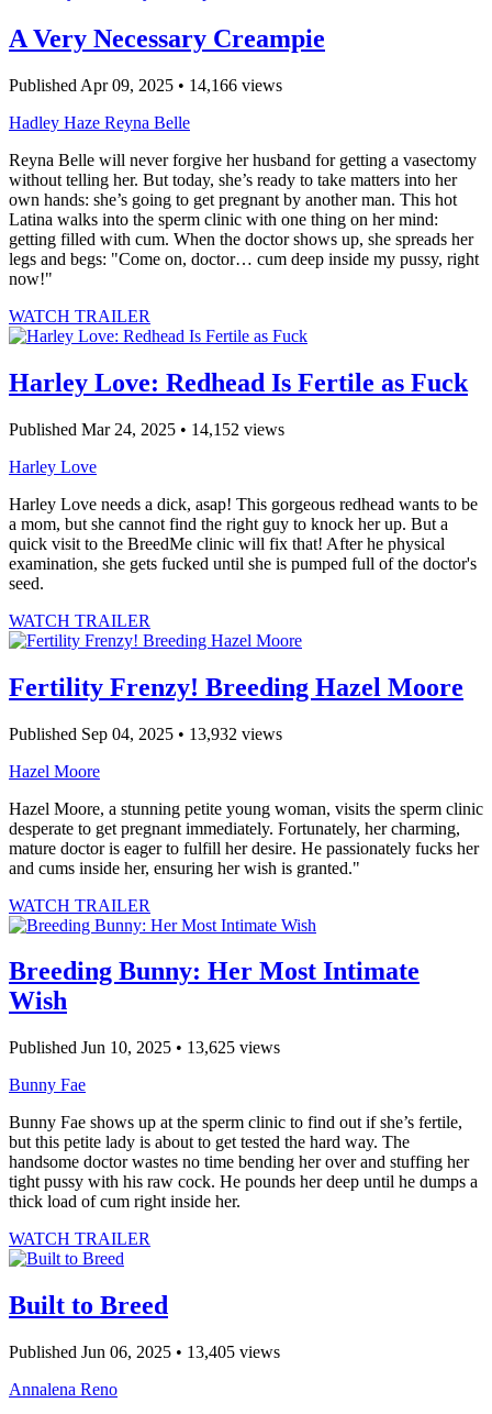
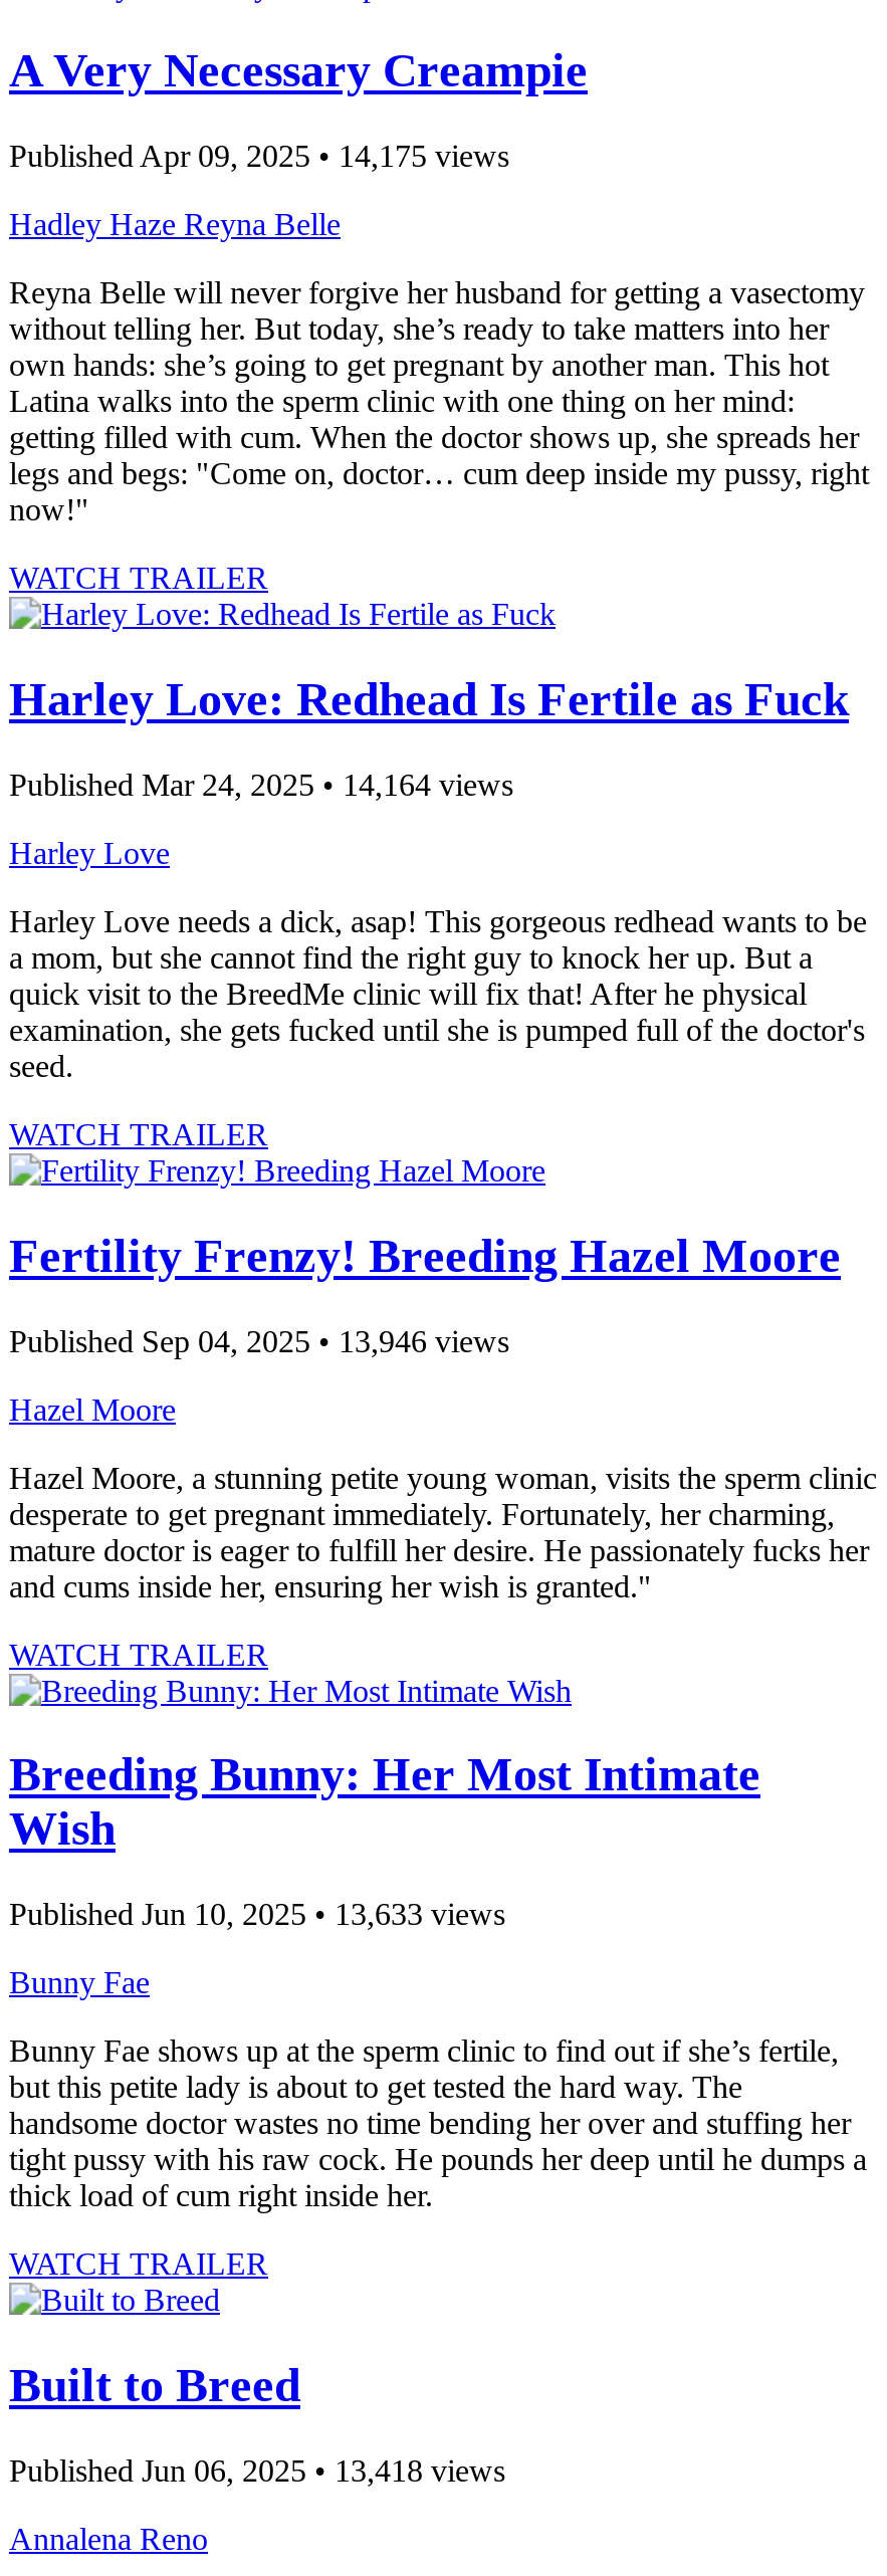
[9,76,282,94] Published Apr 09, 2025 • 14,166 views -> [9,138,509,173] Published Apr 09, 2025 • 14,175 views
[9,420,284,438] Published Mar 24, 2025 • 14,152 views -> [9,767,513,801] Published Mar 24, 2025 • 14,164 views
[9,724,282,743] Published Sep 04, 2025 • 13,932 views -> [9,1323,509,1358] Published Sep 04, 2025 • 13,946 views
[9,1038,280,1057] Published Jun 10, 2025 • 13,625 views -> [9,1898,505,1932] Published Jun 10, 2025 • 13,633 views
[9,1343,280,1361] Published Jun 06, 2025 • 13,405 views -> [9,2454,505,2488] Published Jun 06, 2025 • 13,418 views

